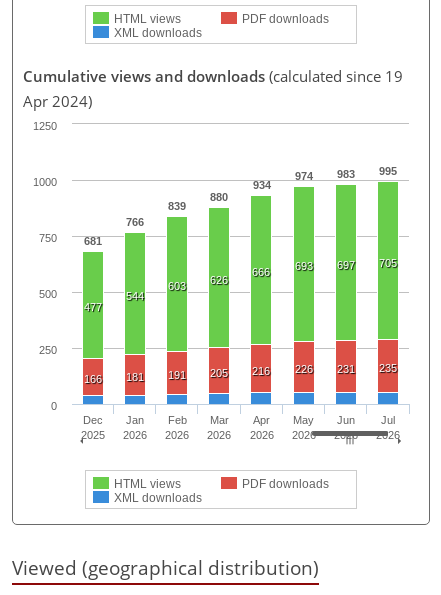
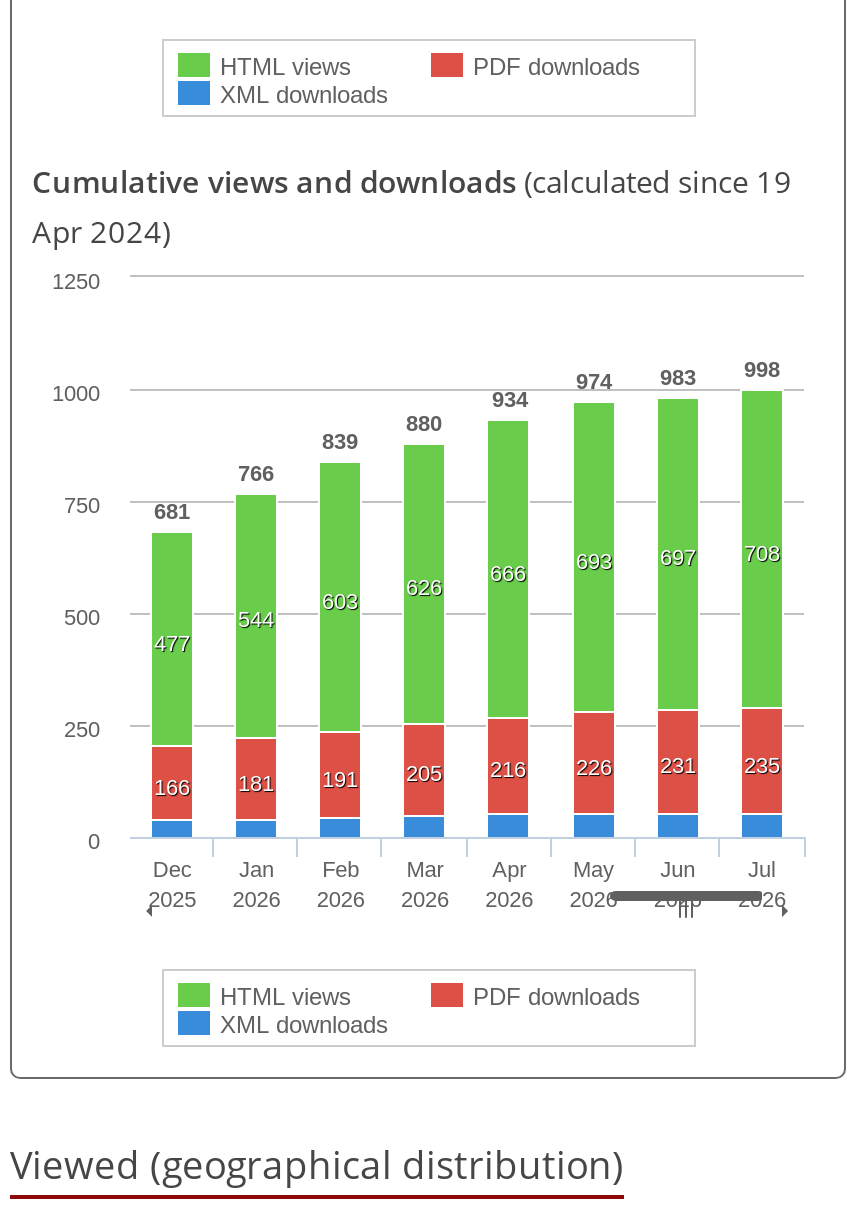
[295,164,397,181] 974 983 995 -> [576,356,780,393] 974 983 998
[379,256,397,268] 705 -> [744,540,780,565] 708

